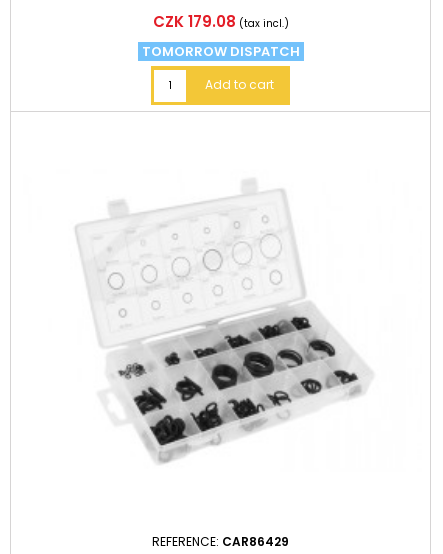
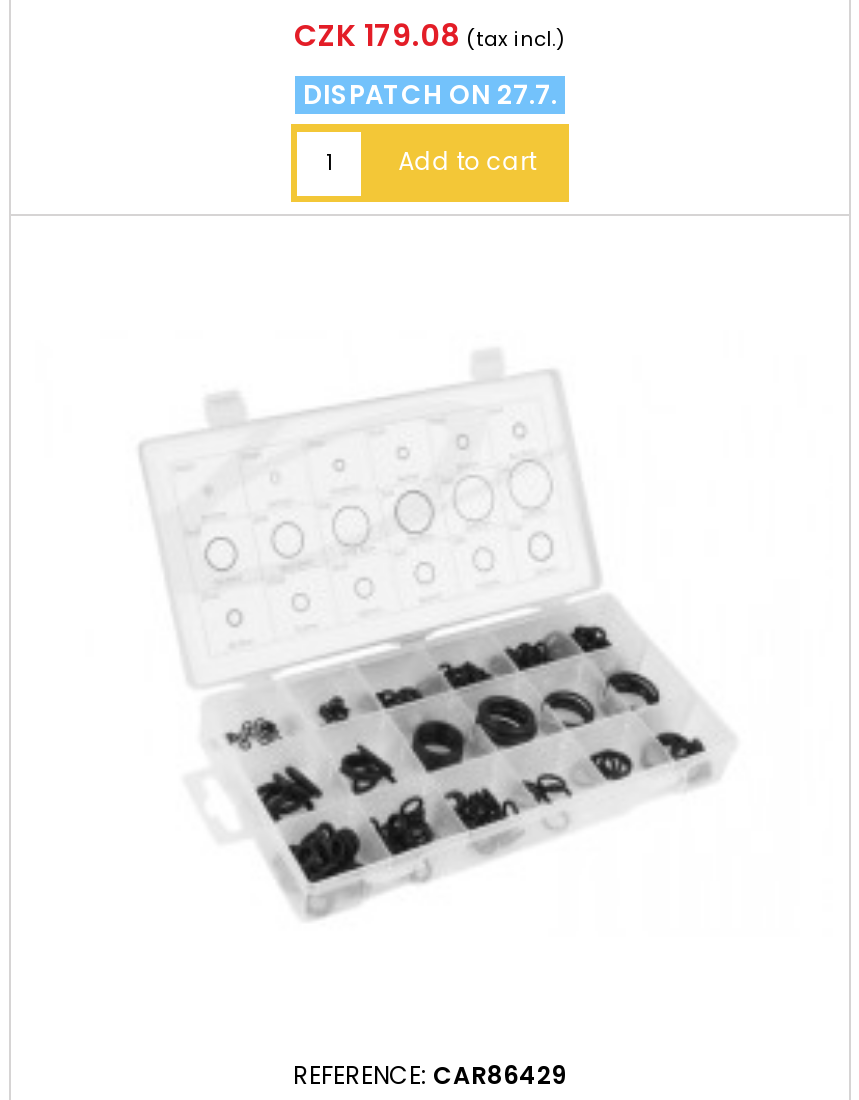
[141,42,299,61] TOMORROW DISPATCH -> [303,76,557,114] DISPATCH ON 27.7.

